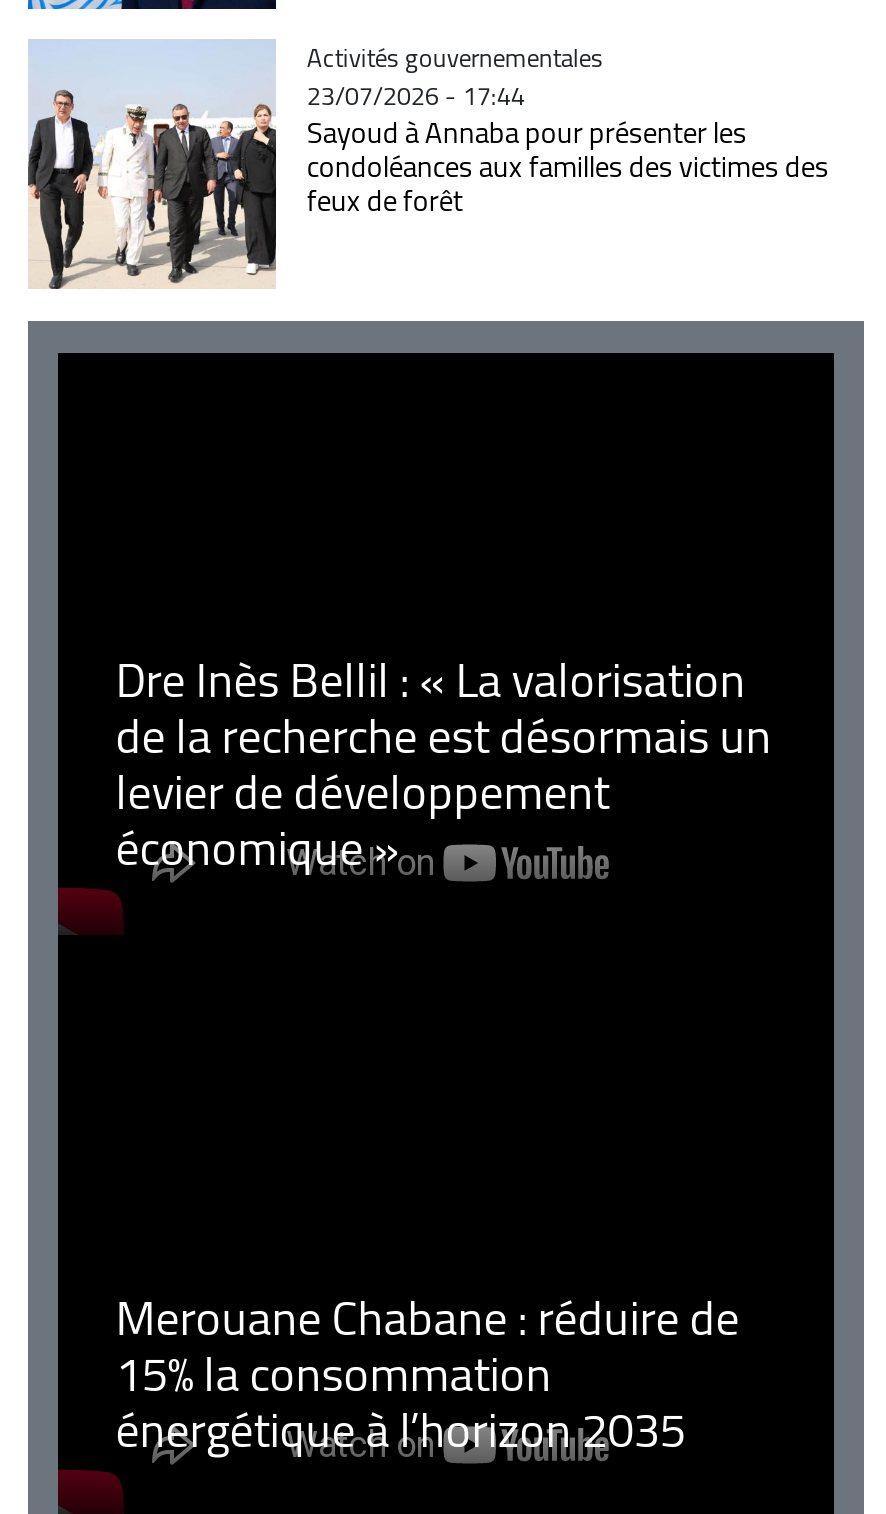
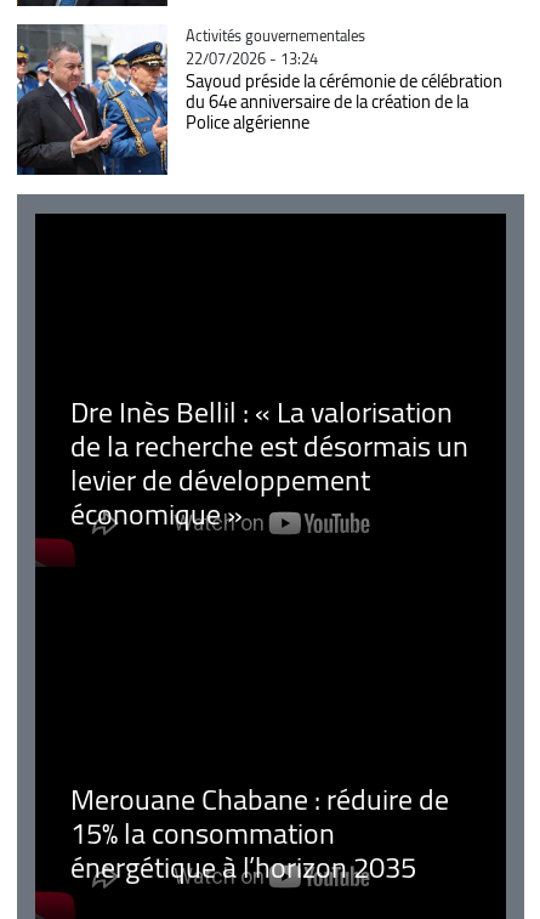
[28,40,829,290] [image] | 23/07/2026 - 17:44 | Sayoud à Annaba pour présenter les | condoléances aux familles des victimes des | feux de forêt -> [16,23,503,176] [image] | 22/07/2026 - 13:24 | Sayoud préside la cérémonie de célébration | du 64e anniversaire de la création de la | Police algérienne

